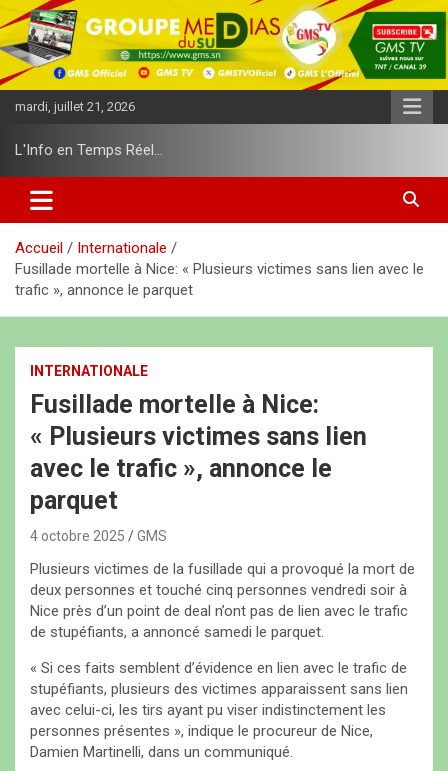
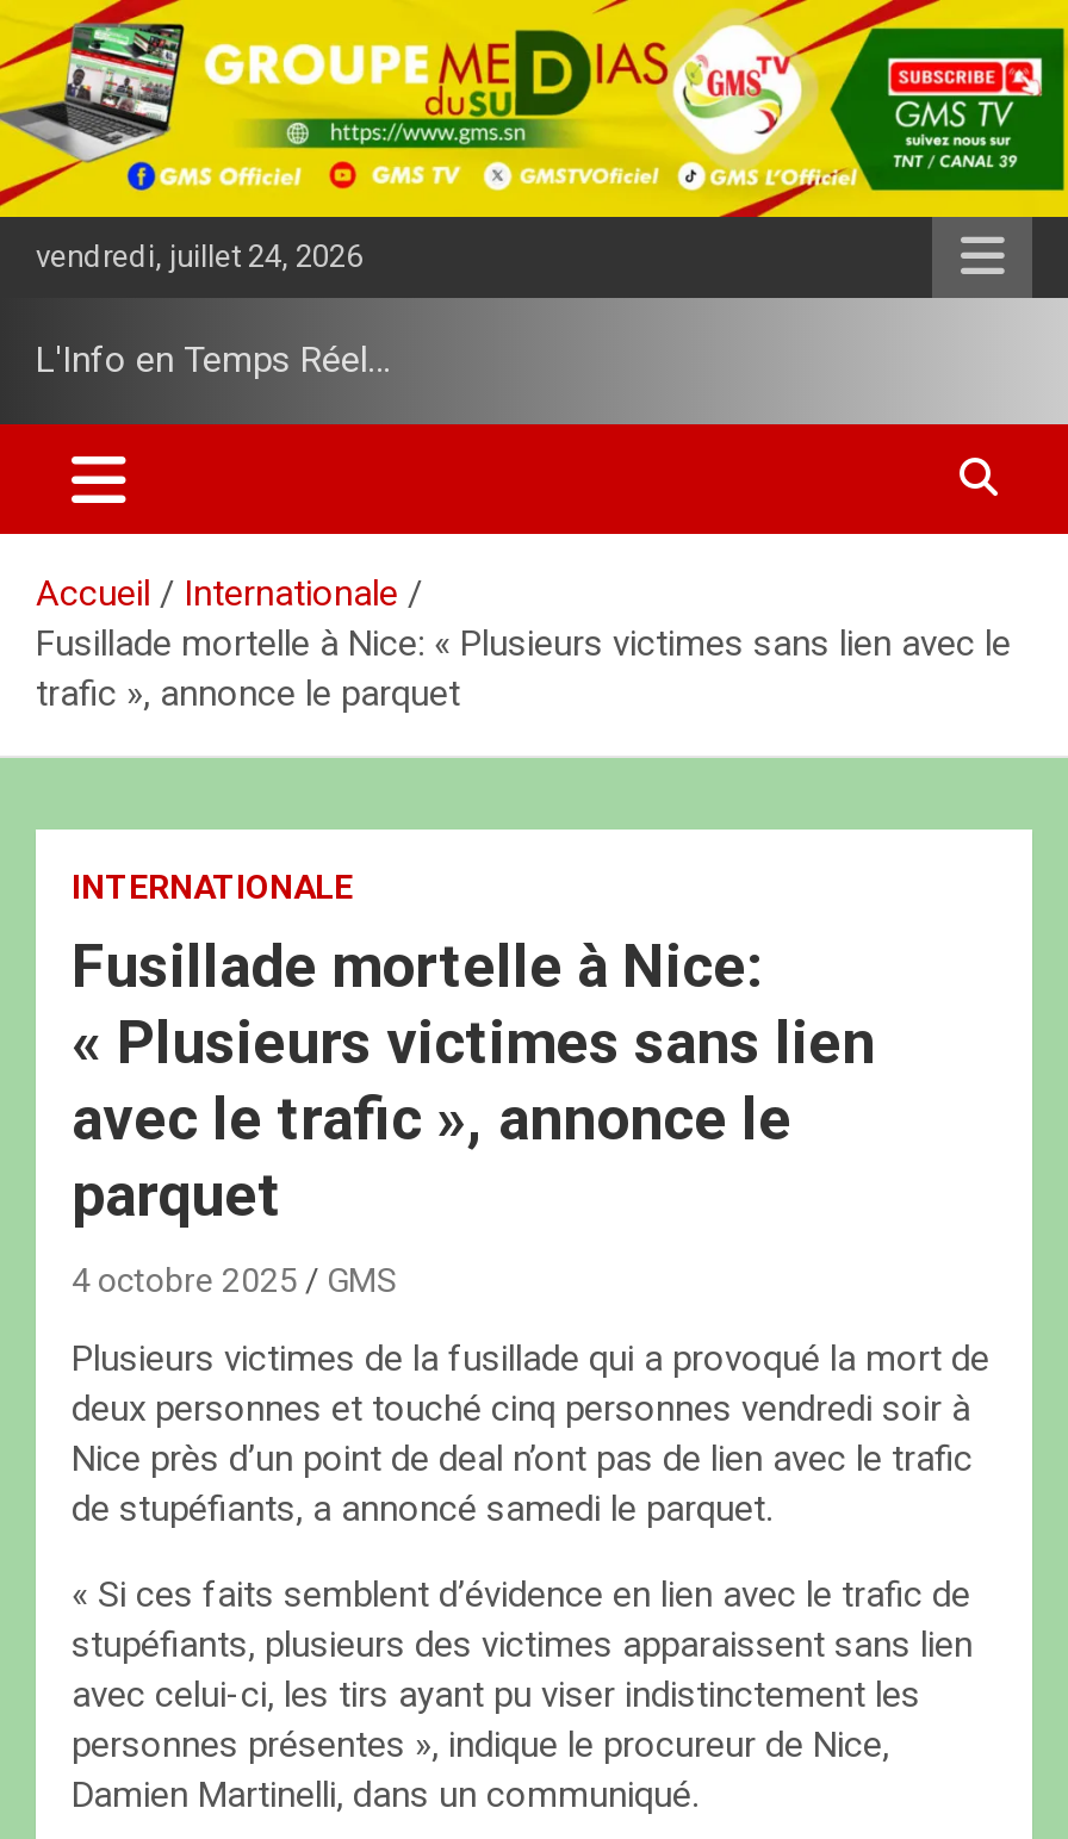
[15,99,135,114] mardi, juillet 21, 2026 -> [36,237,362,273] vendredi, juillet 24, 2026

